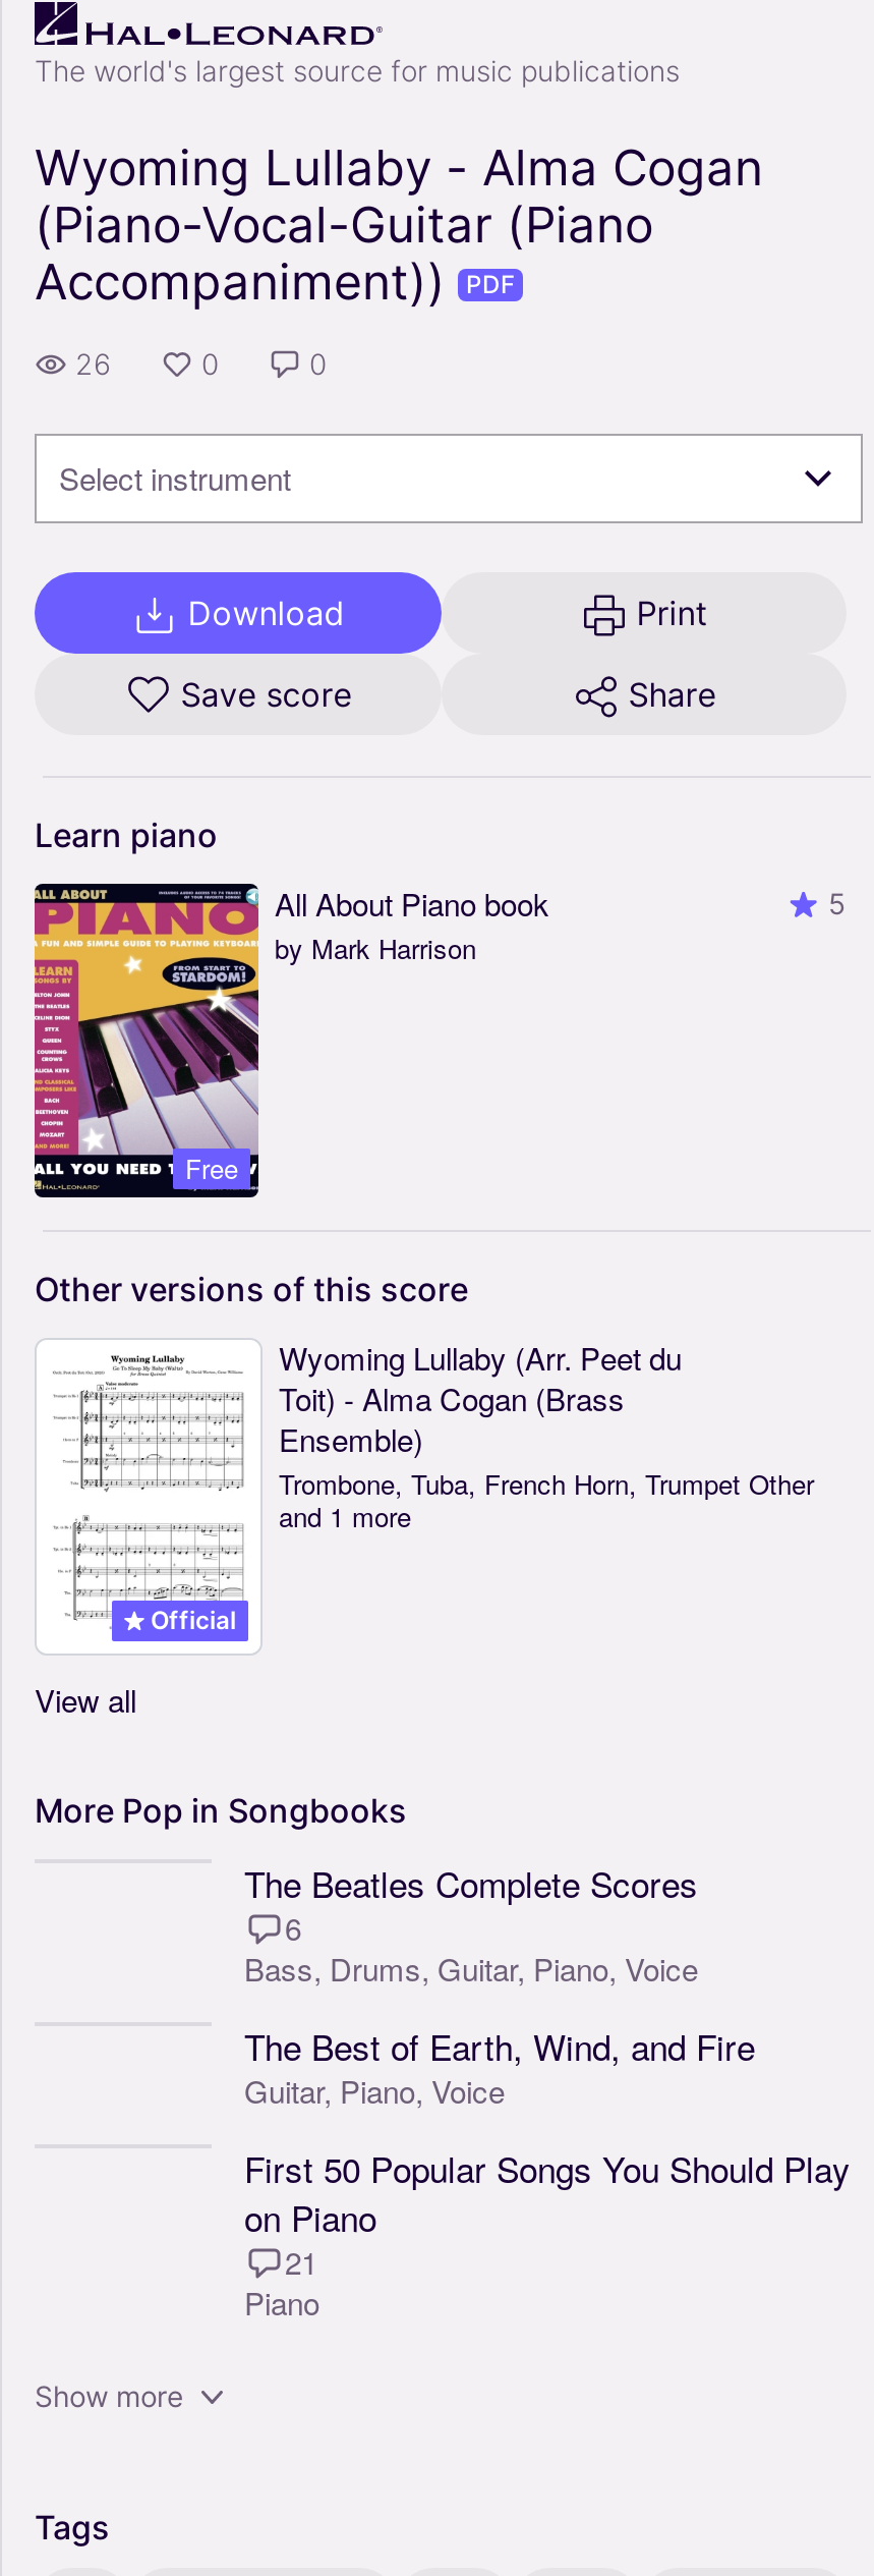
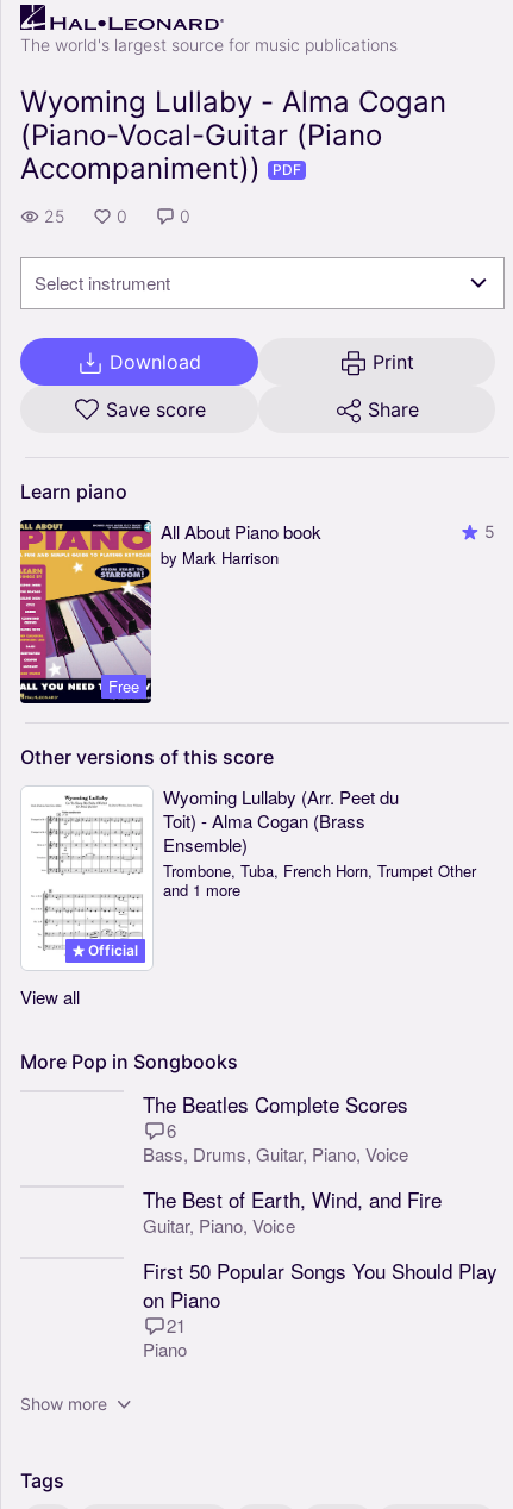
[75,347,112,381] 26 -> [44,206,64,226] 25

